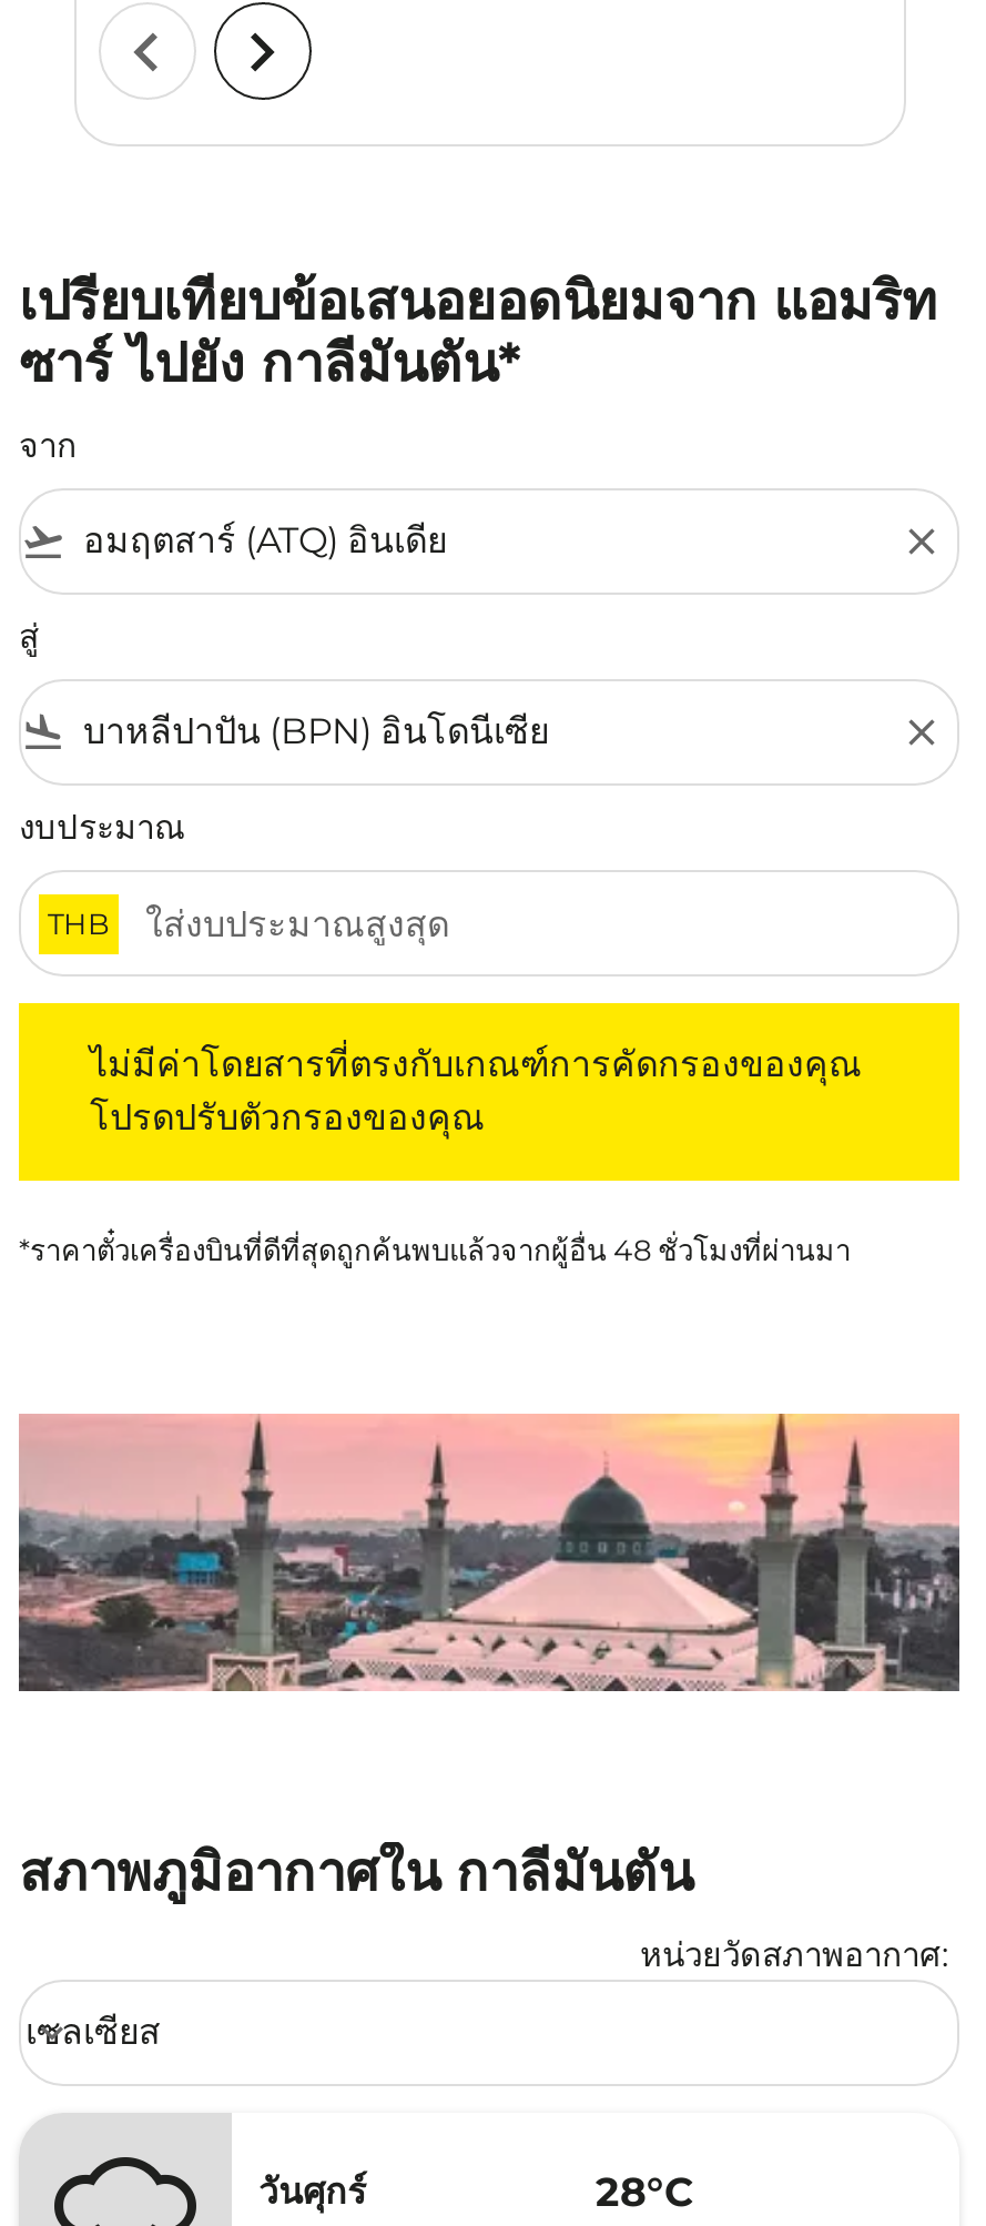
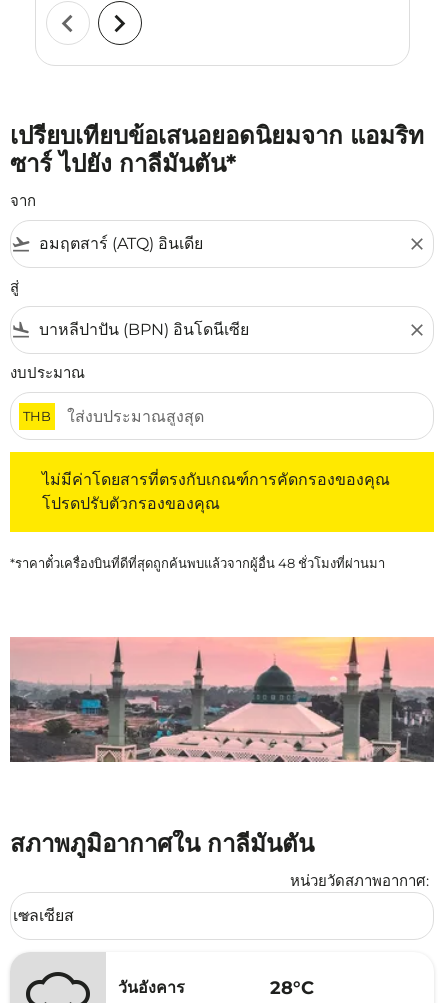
[258,2171,367,2213] วันศุกร์ -> [118,978,185,997] วันอังคาร

